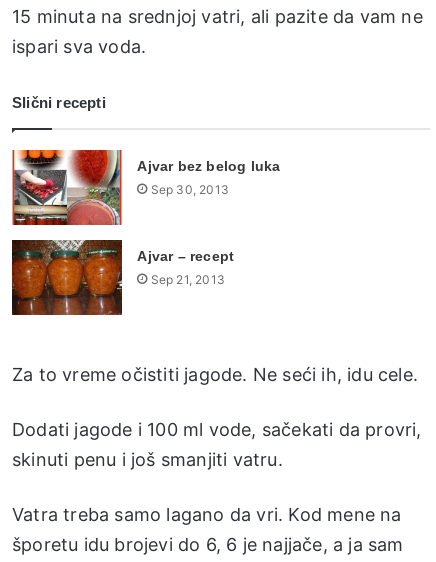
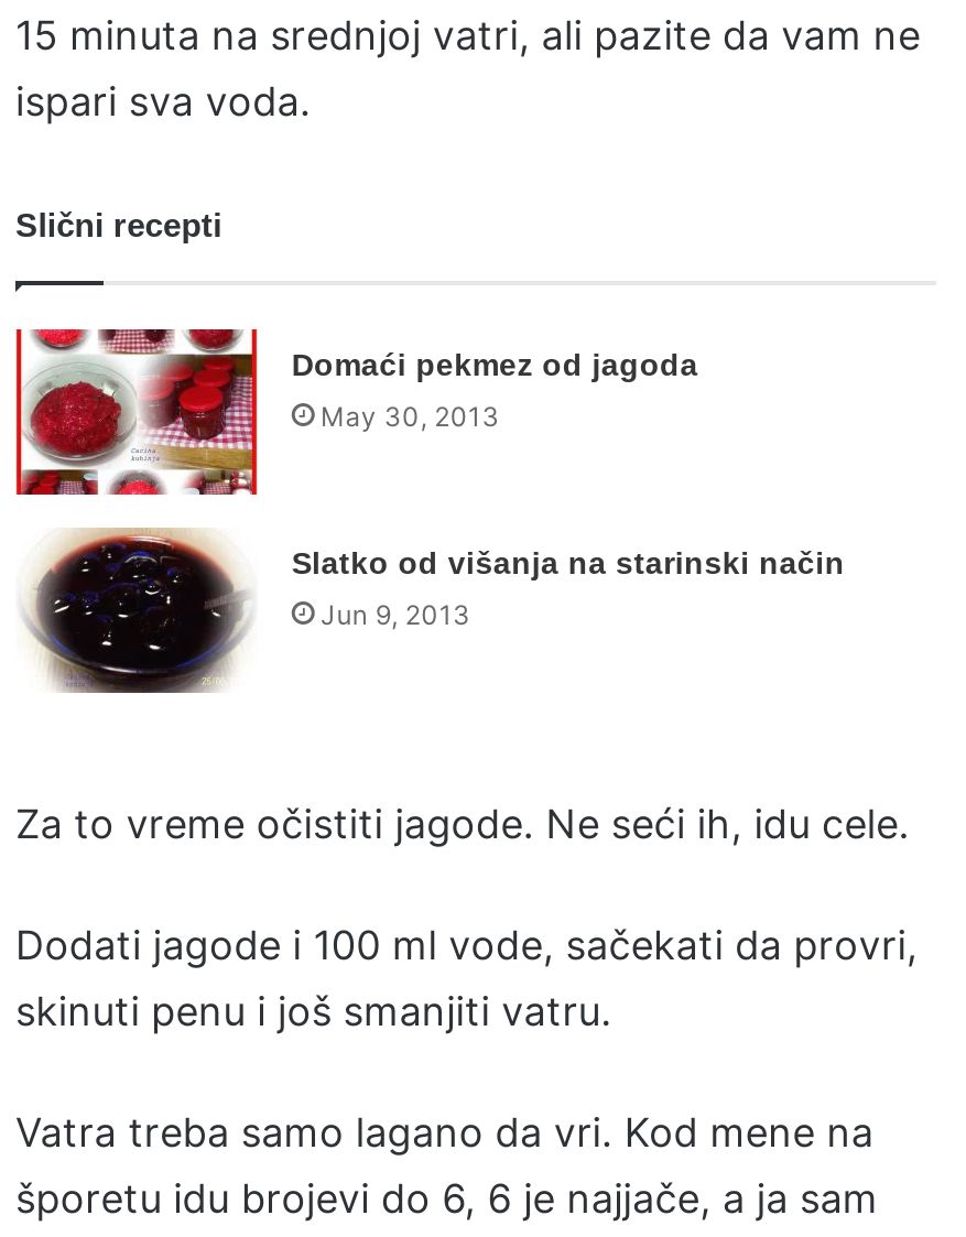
[13,149,280,226] [image] | Ajvar bez belog luka -> [18,327,698,497] [image] | Domaći pekmez od jagoda
[150,182,229,197] Sep 30, 2013 -> [321,400,500,433] May 30, 2013
[11,239,234,316] [image] | Ajvar – recept -> [15,528,845,693] [image] | Slatko od višanja na starinski način
[150,272,225,287] Sep 21, 2013 -> [321,598,471,631] Jun 9, 2013

